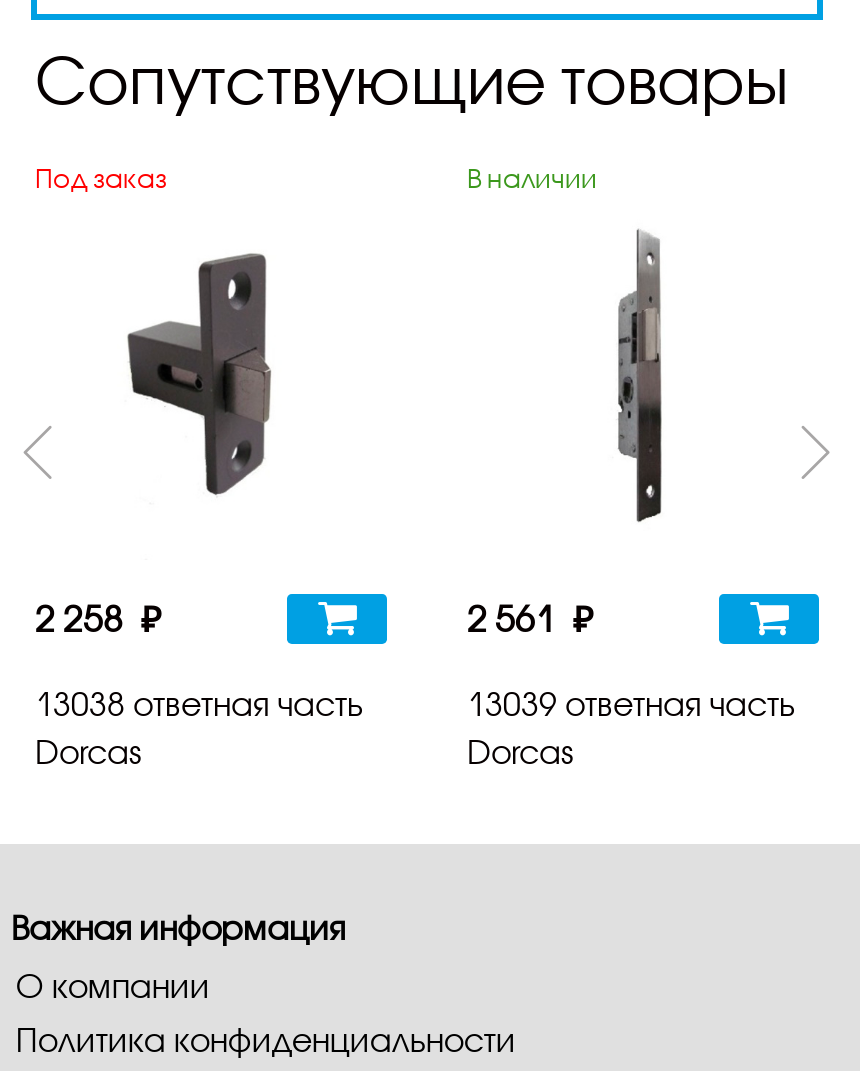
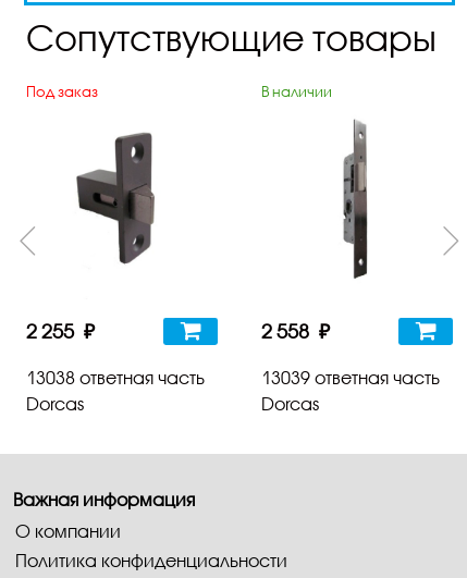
[35,597,161,639] 2 258 ₽ -> [26,319,95,342] 2 255 ₽
[467,597,593,639] 2 561 ₽ -> [261,319,330,342] 2 558 ₽

